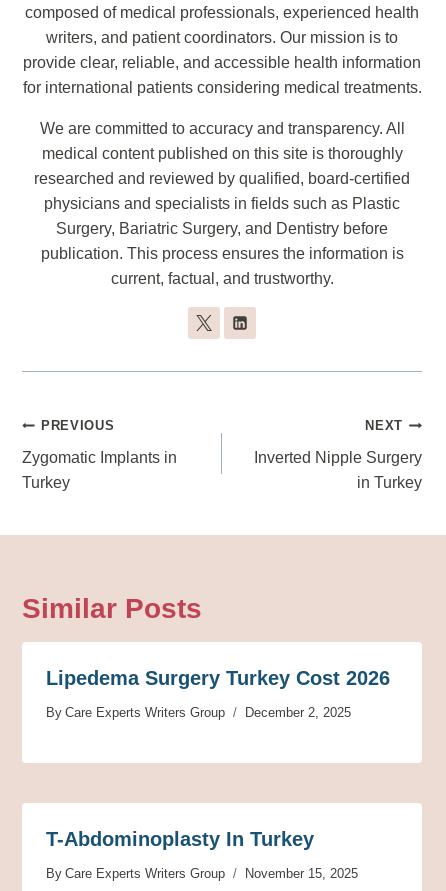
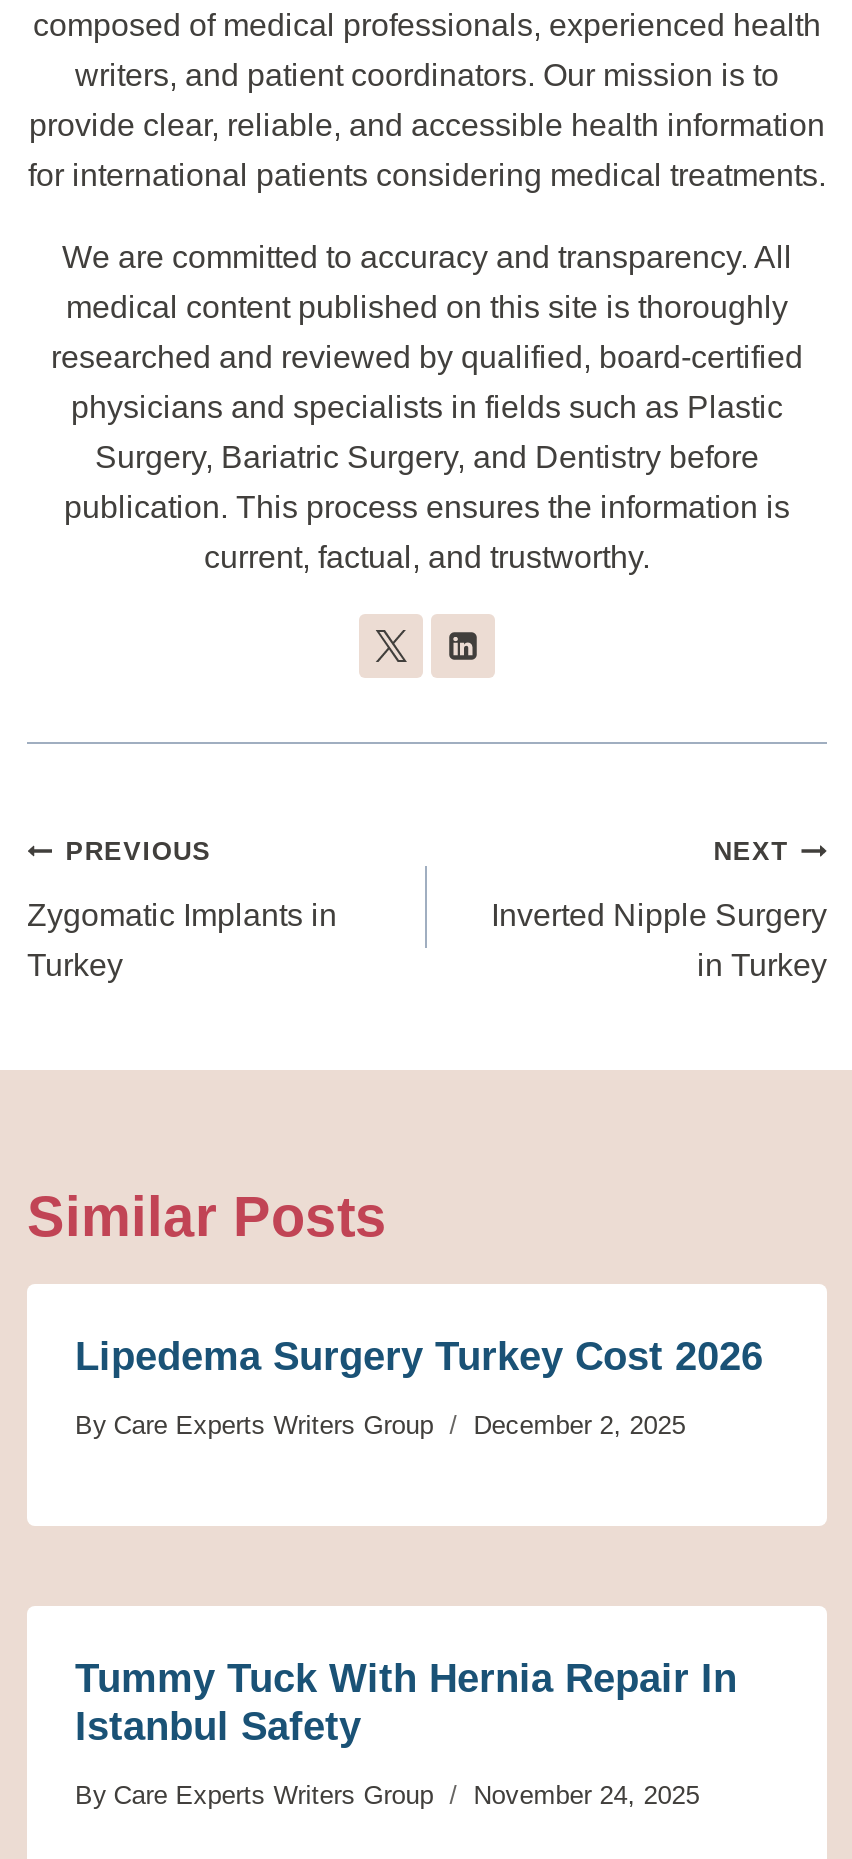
[46,828,314,850] T-Abdominoplasty In Turkey -> [75,1656,737,1748] Tummy Tuck With Hernia Repair In | Istanbul Safety
[46,866,358,881] By Care Experts Writers Group November 15, 2025 -> [75,1779,699,1809] By Care Experts Writers Group November 24, 2025

